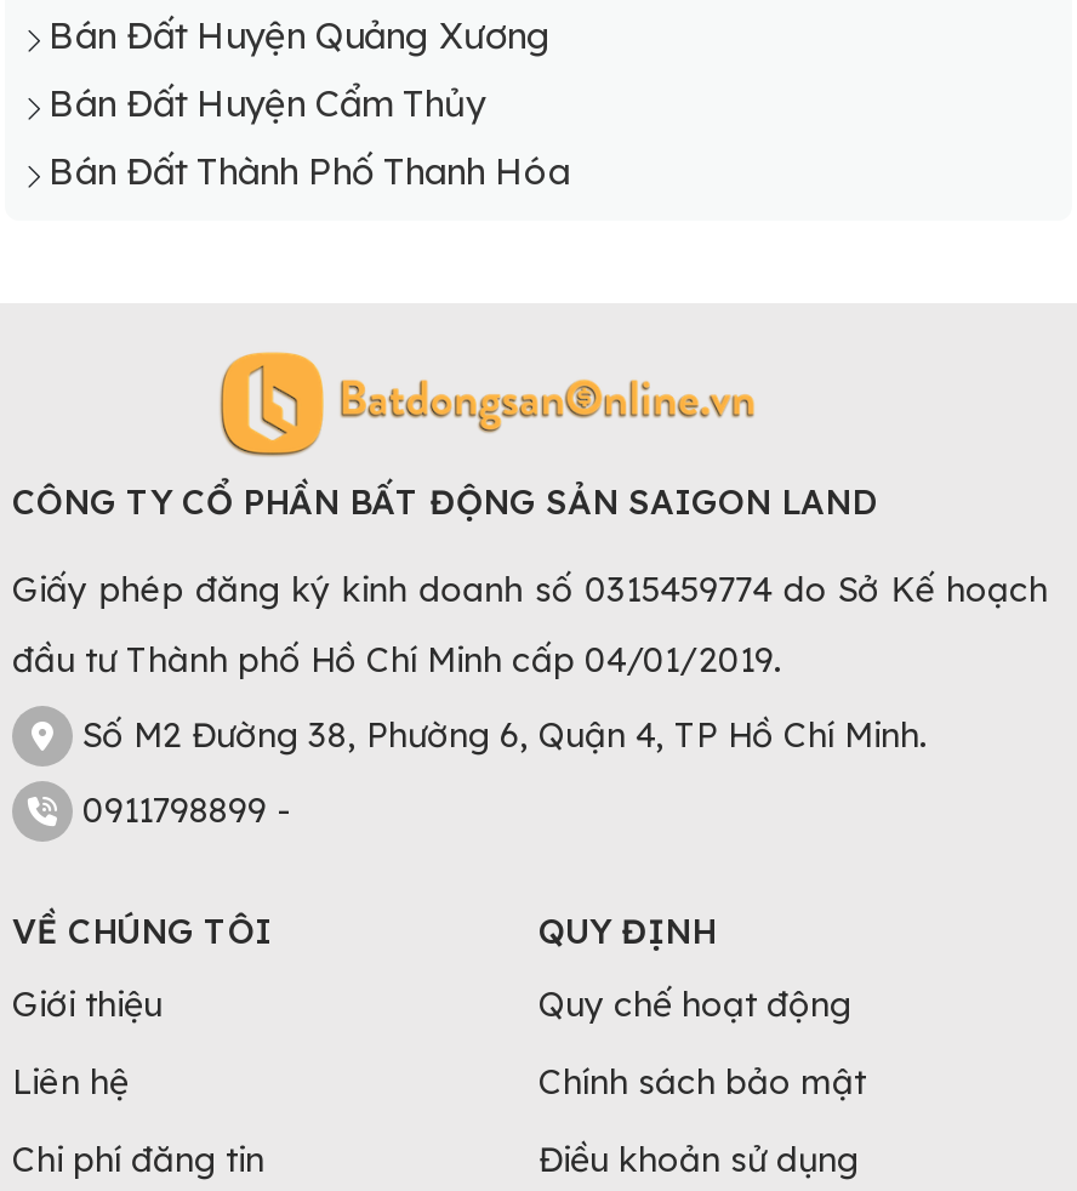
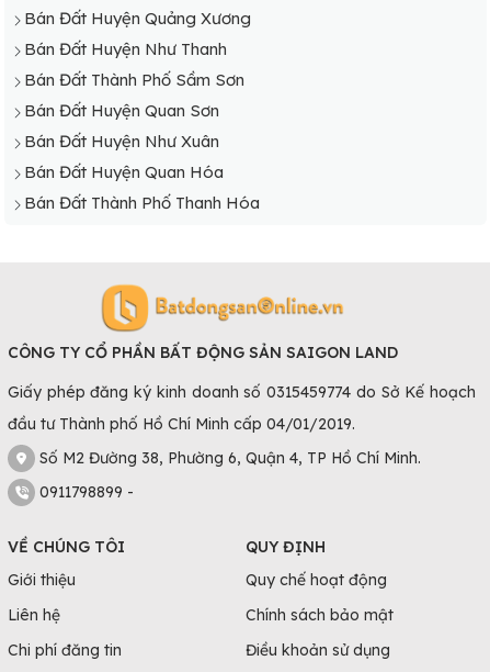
[49,80,485,126] Bán Đất Huyện Cẩm Thủy -> [24,38,244,182] Bán Đất Huyện Như Thanh | Bán Đất Thành Phố Sầm Sơn | Bán Đất Huyện Quan Sơn | Bán Đất Huyện Như Xuân | Bán Đất Huyện Quan Hóa

